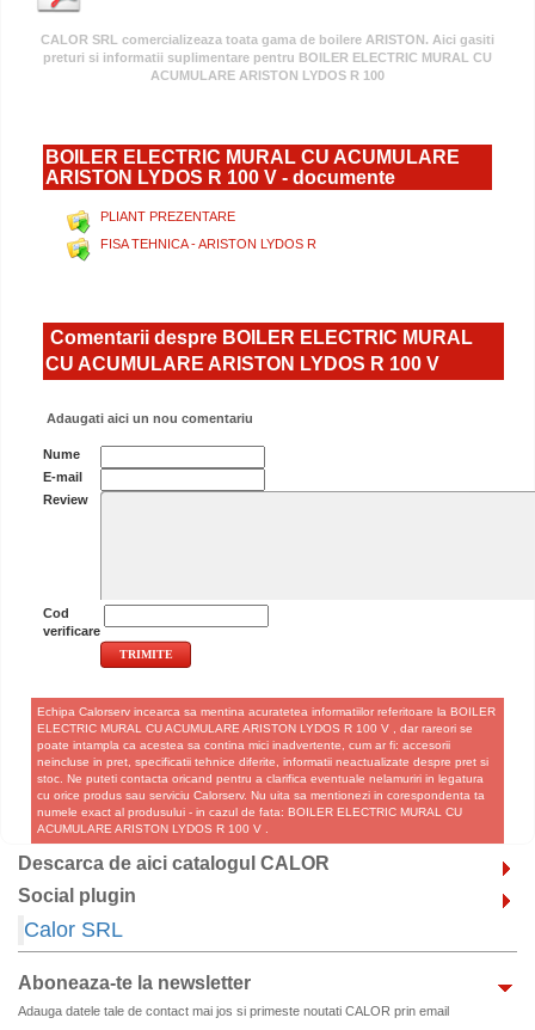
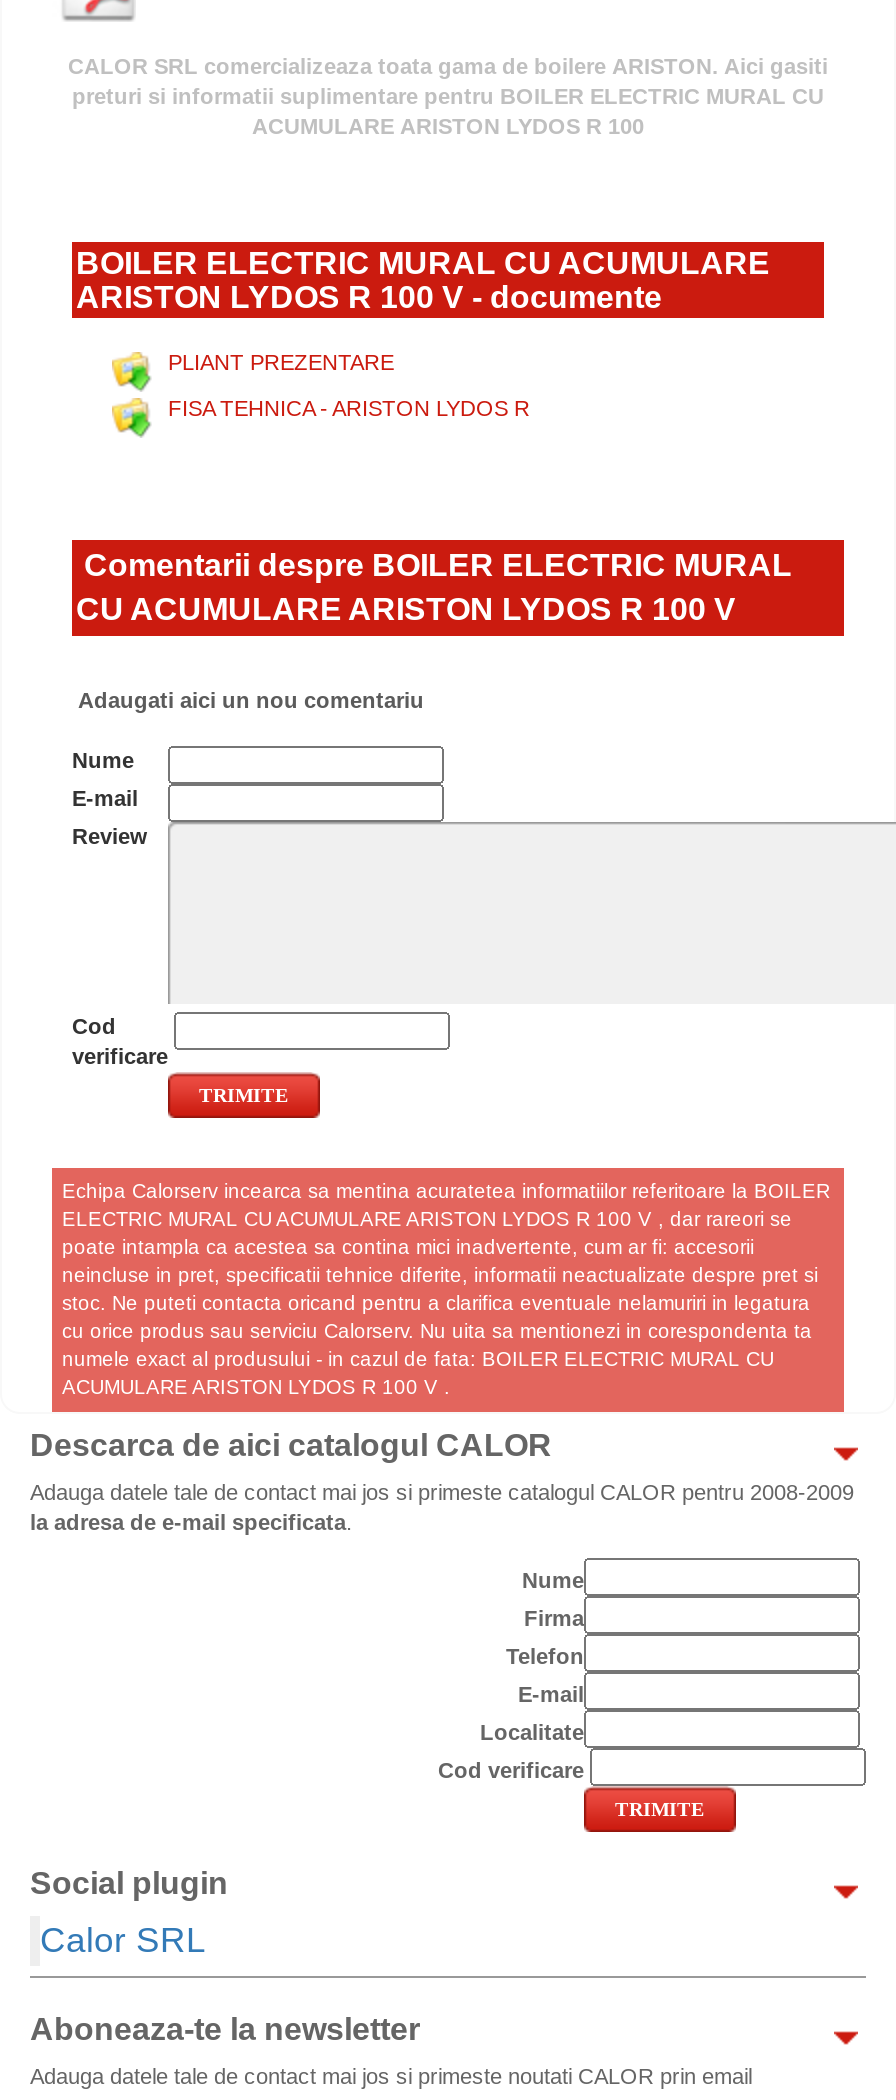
none -> [30,1480,868,1834] [image] | Adauga datele tale de contact mai jos si primeste catalogul CALOR pentru 2008-2009 | la adresa de e-mail specificata. | Nume | Firma | Telefon | E-mail | Localitate | Cod verificare

